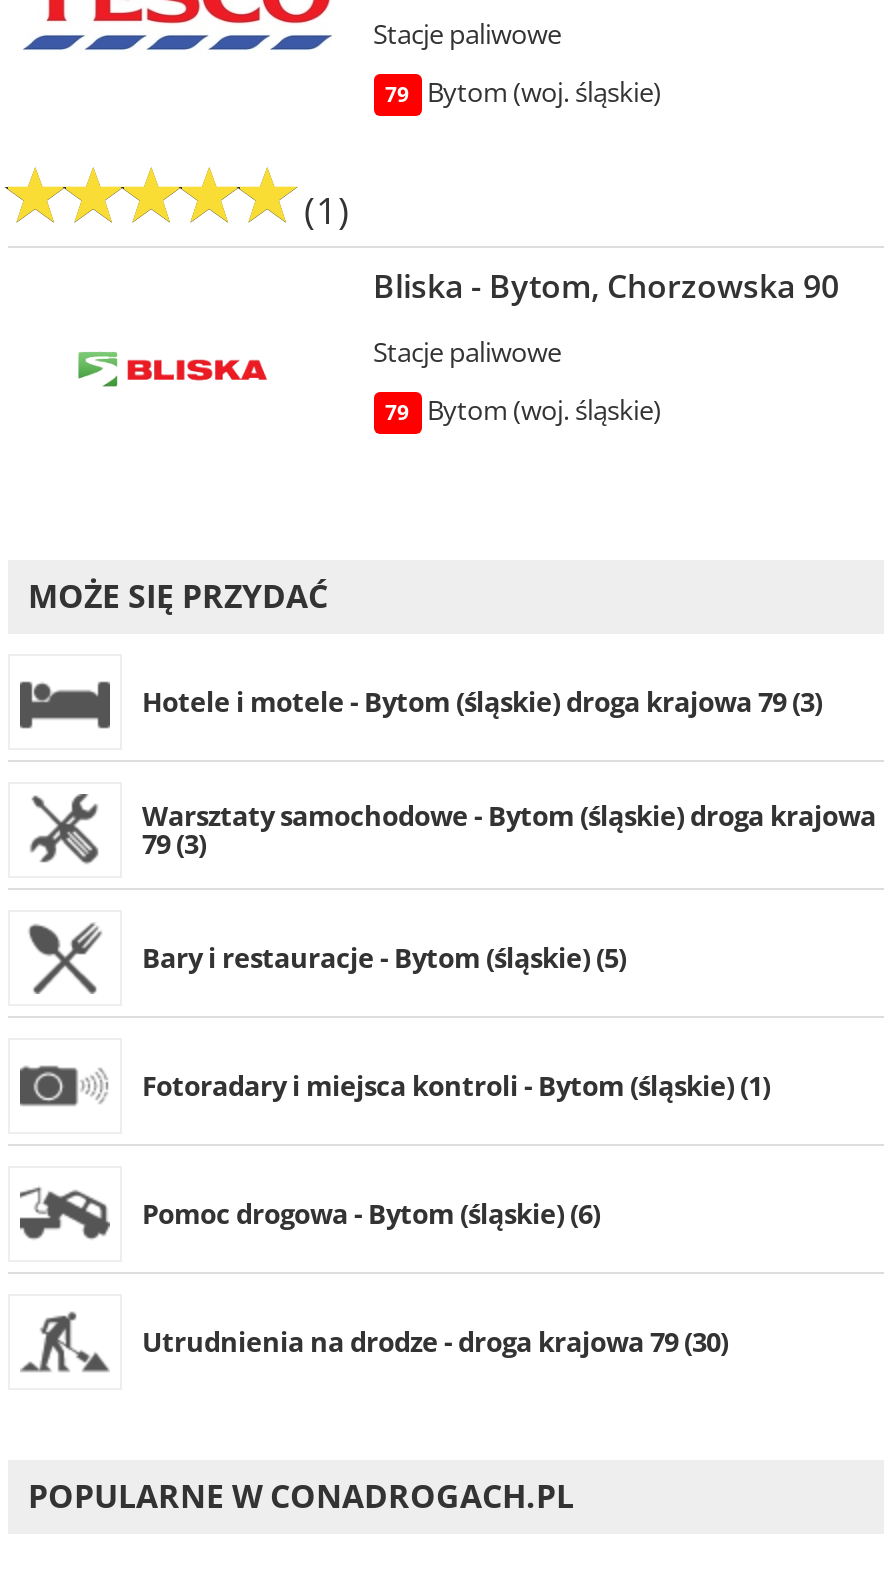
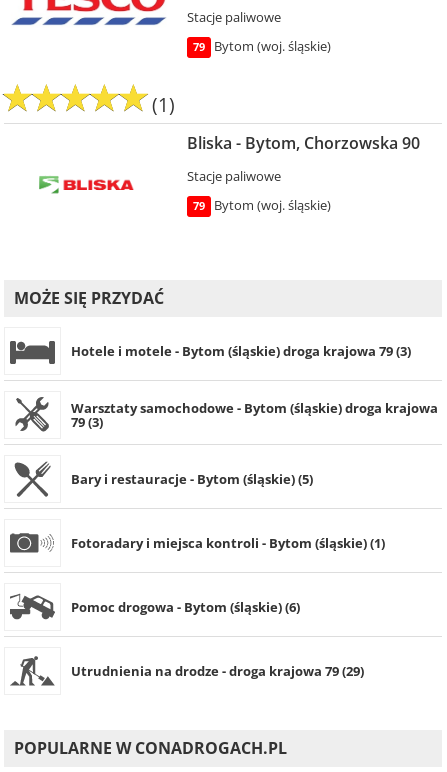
[142,1324,728,1360] Utrudnienia na drodze - droga krajowa 79 (30) -> [71,662,364,680] Utrudnienia na drodze - droga krajowa 79 (29)

